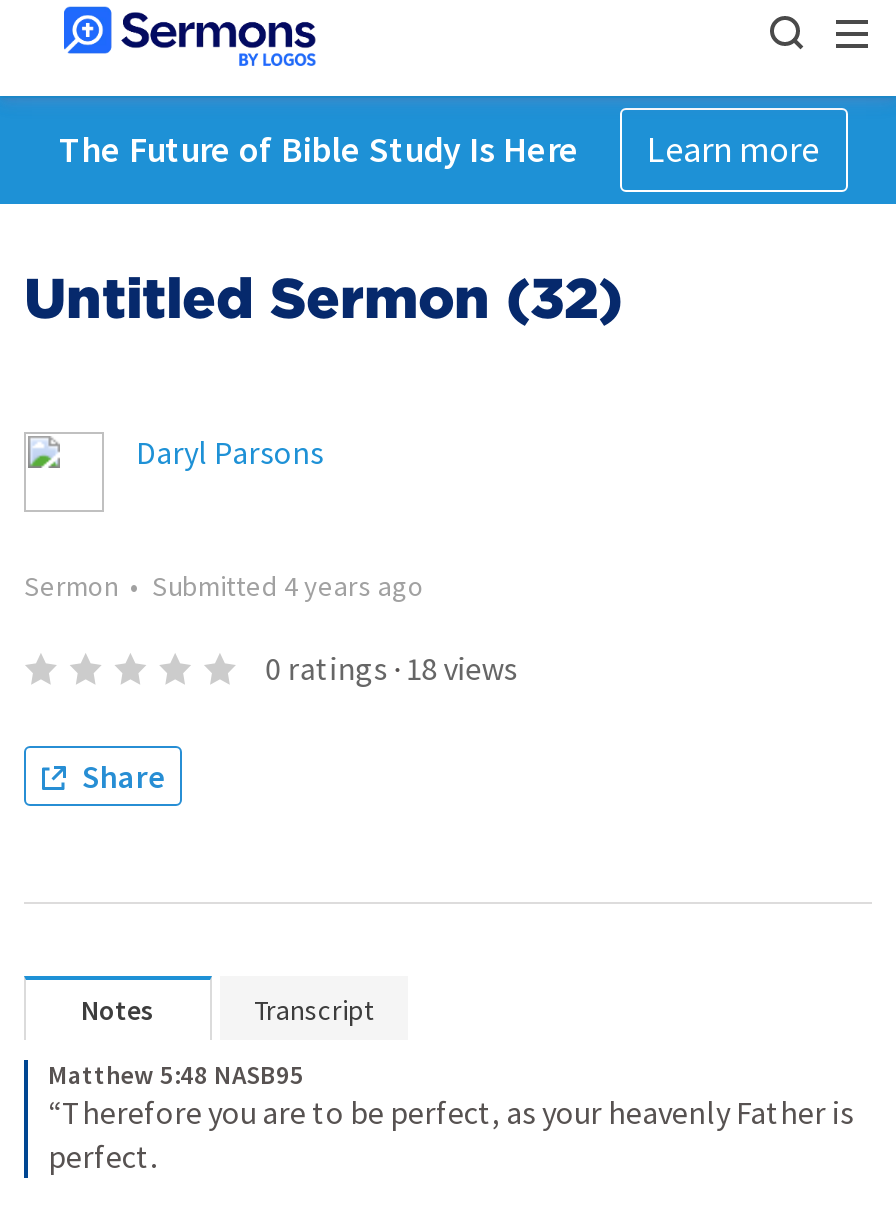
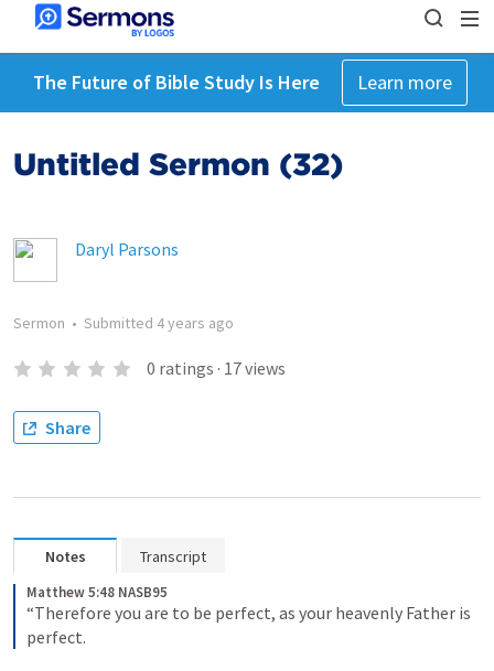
[265,648,517,688] 0 ratings · 18 views -> [146,357,285,379] 0 ratings · 17 views

